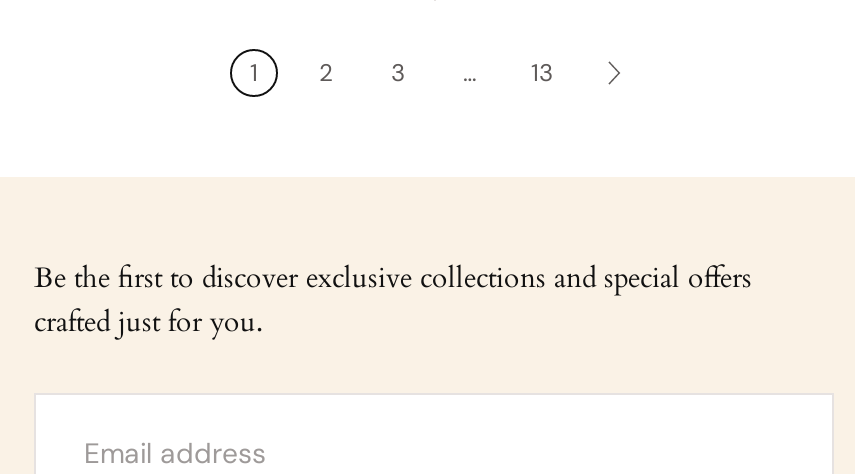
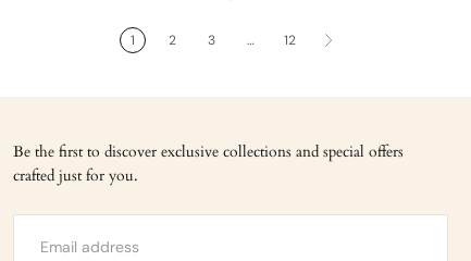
[531,57,553,89] 13 -> [283,31,295,49] 12

